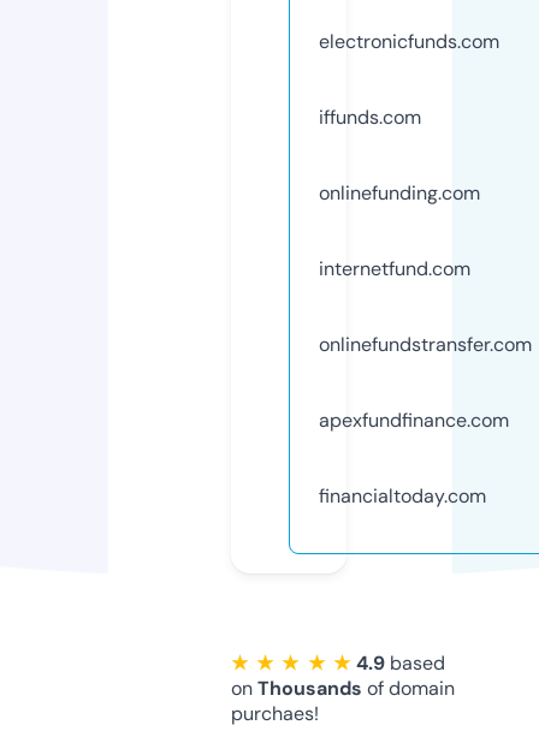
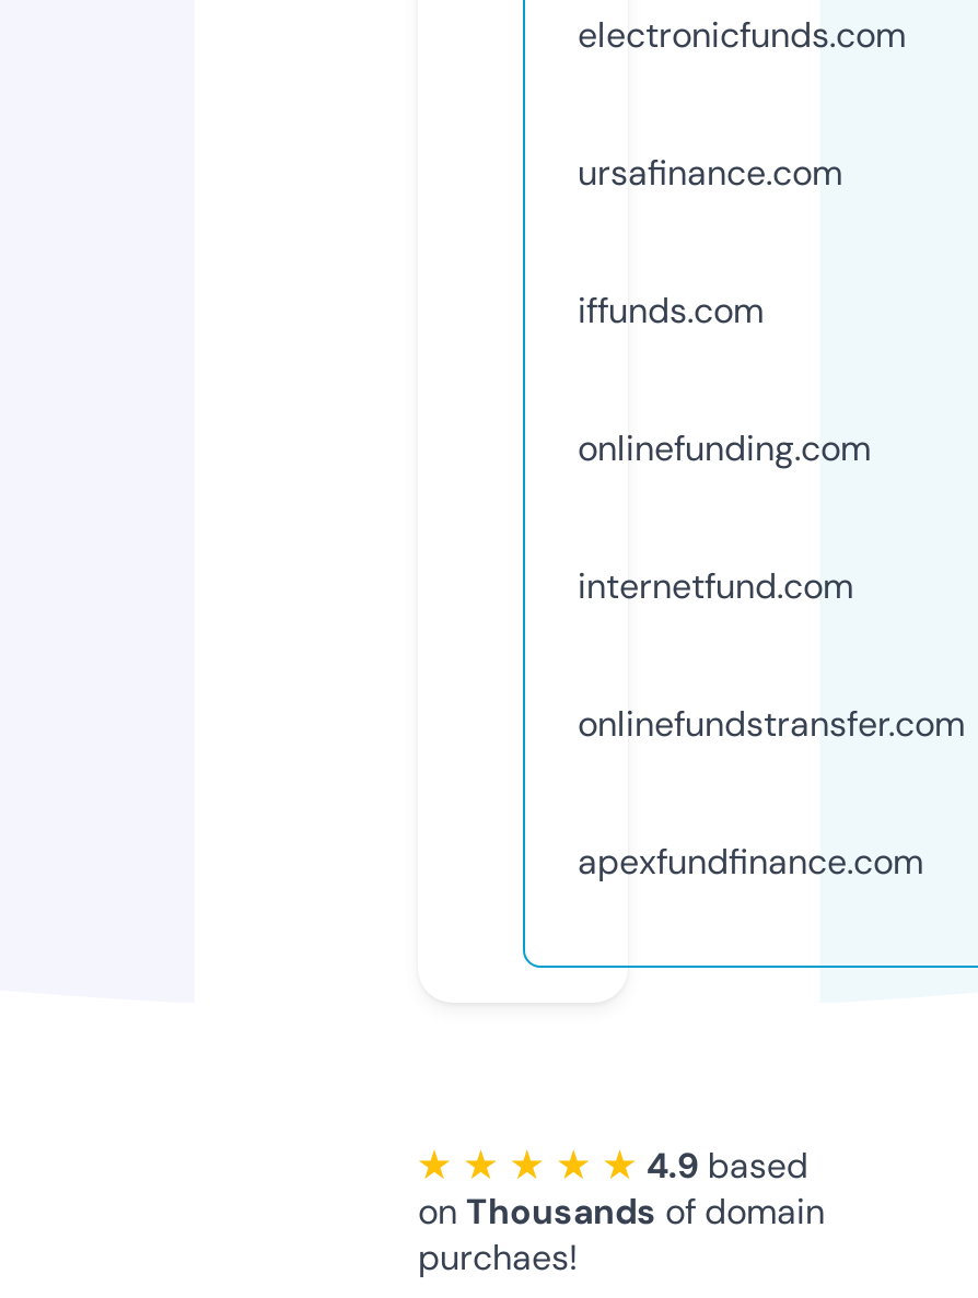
none -> [578,149,842,195] ursafinance.com
moved [319,104,532,433] -> [578,287,965,884]: iffunds.com | onlinefunding.com | internetfund.com | onlinefundstransfer.com | apexfundfinance.com
[319,483,486,508] financialtoday.com -> none

